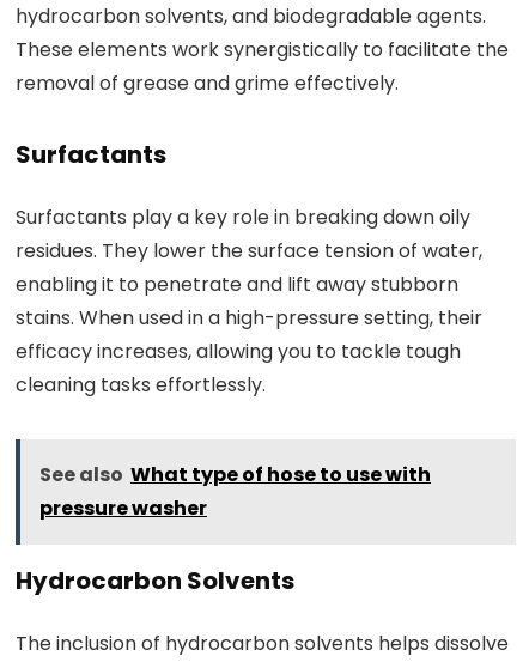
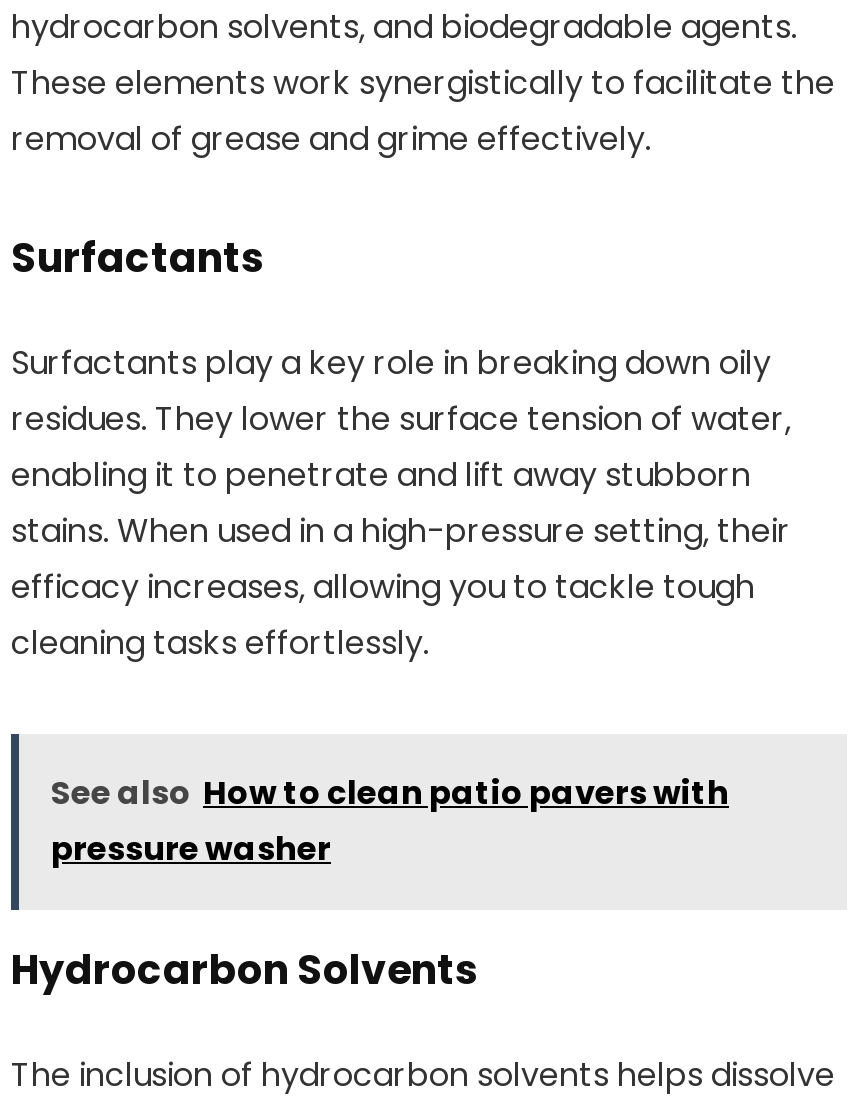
[39,461,431,489] See also What type of hose to use with -> [51,770,729,816] See also How to clean patio pavers with

